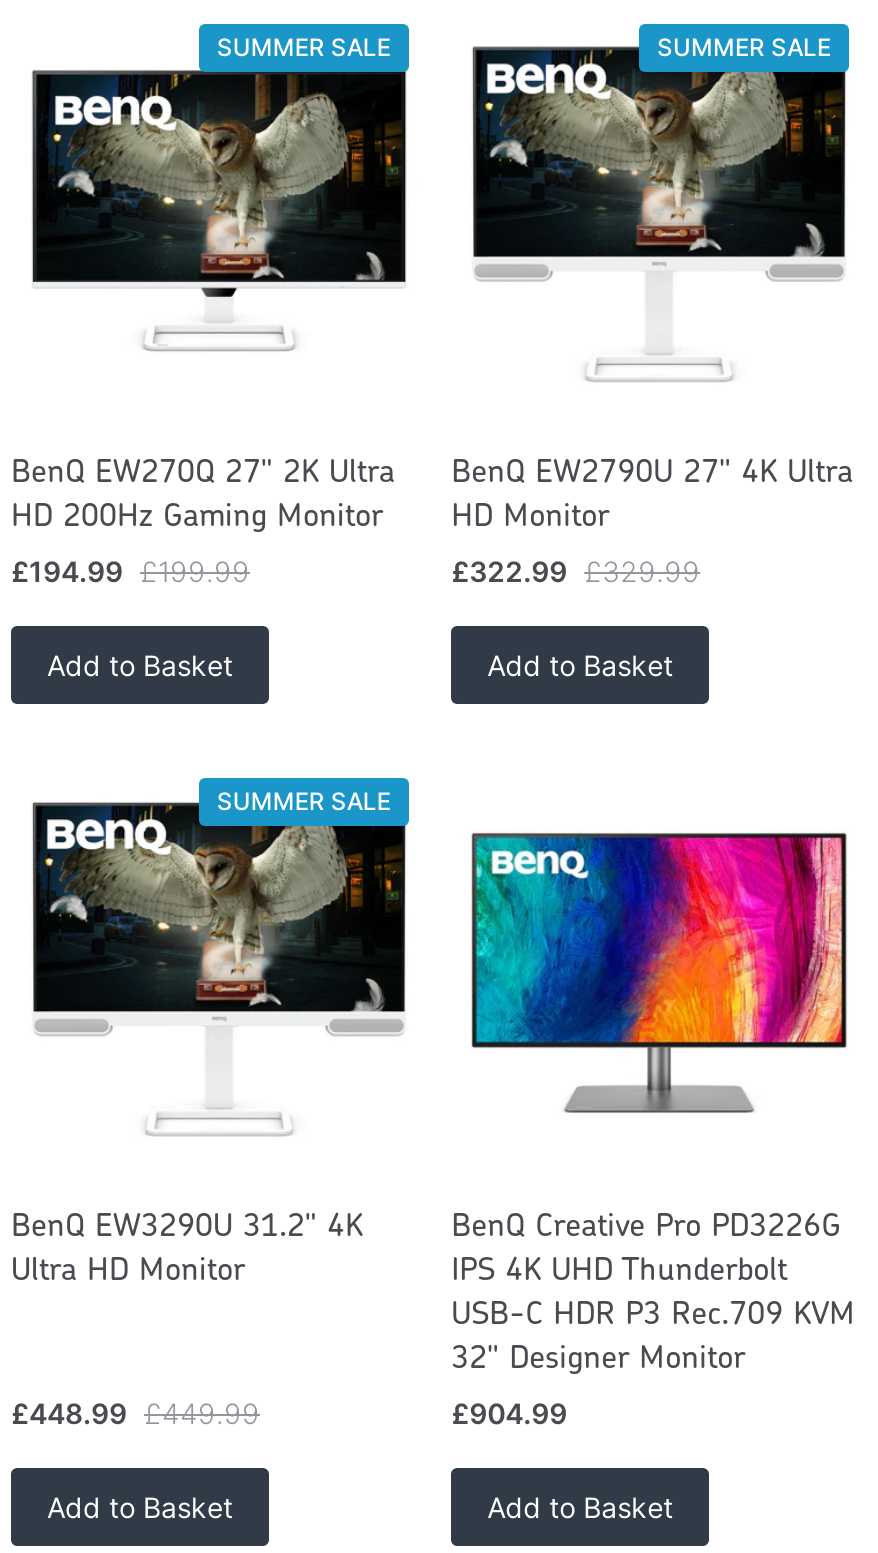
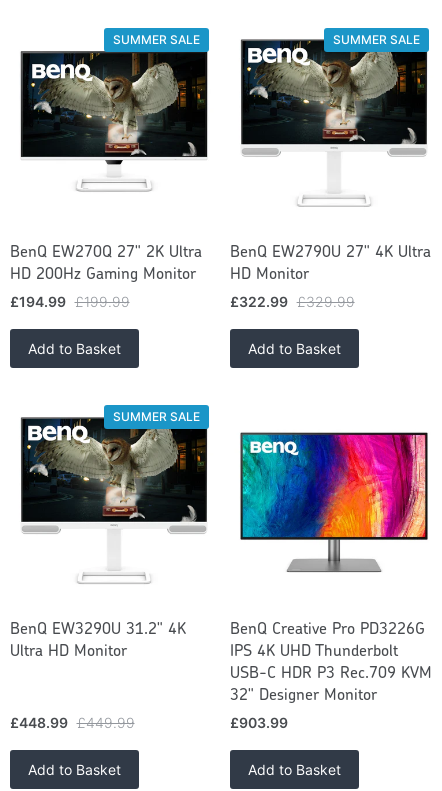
[451,1396,567,1430] £904.99 -> [230,714,288,731] £903.99

